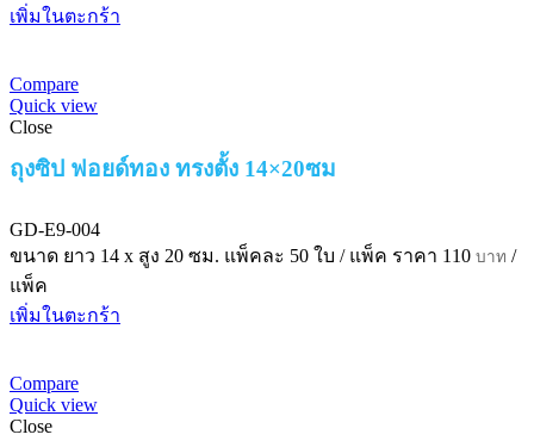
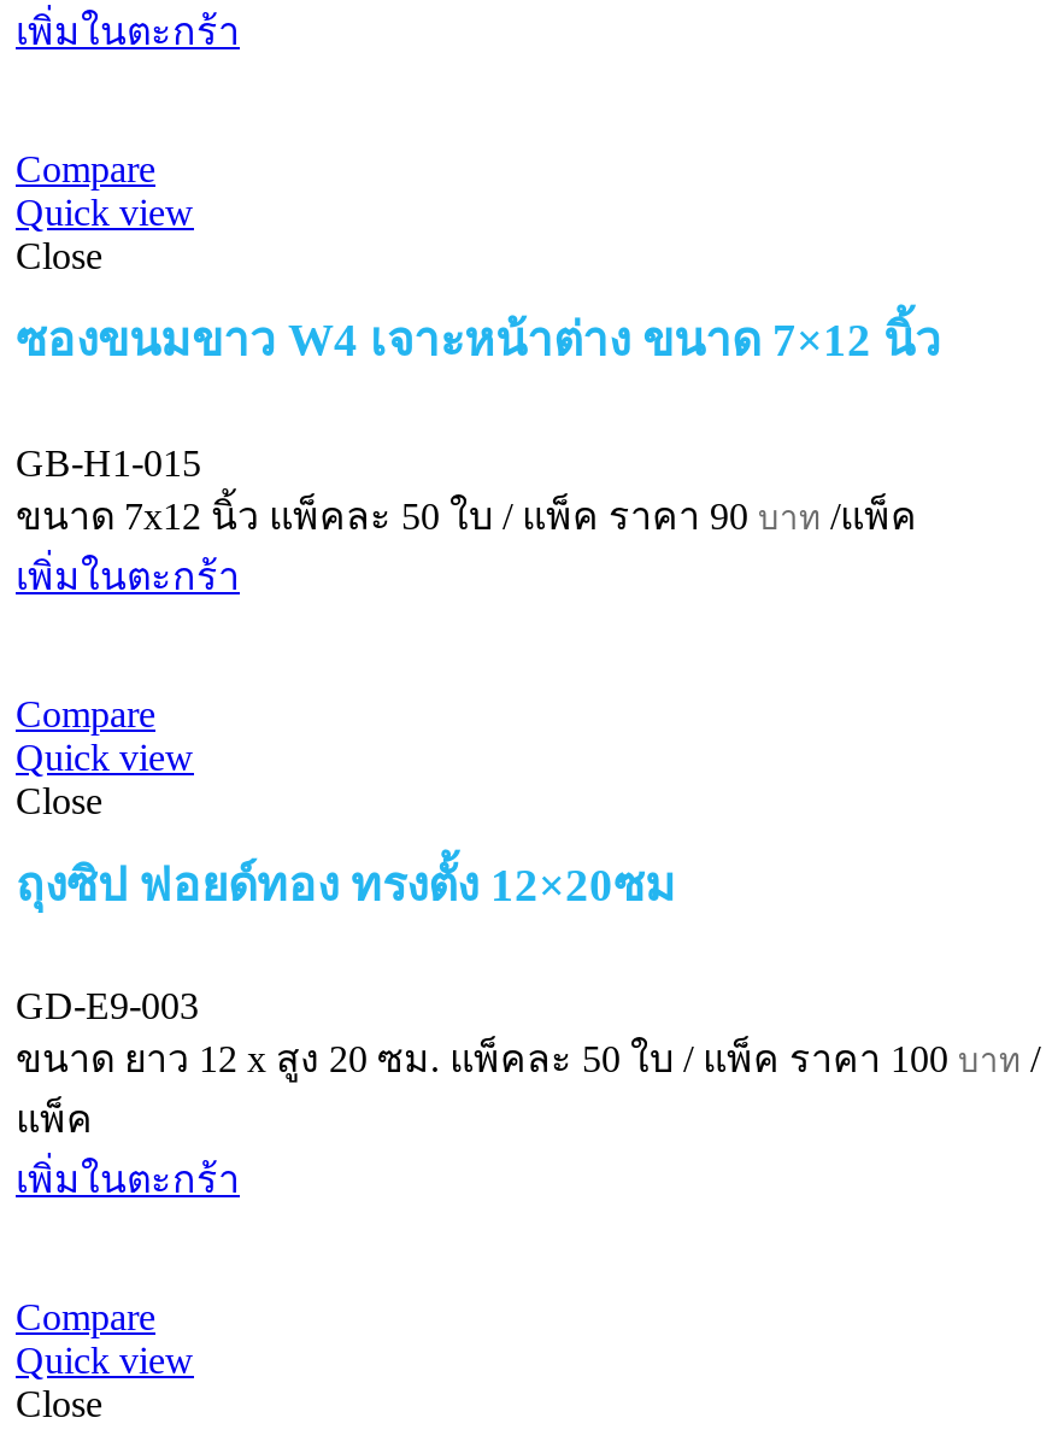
[10,156,516,265] ถุงซิป ฟอยด์ทอง ทรงตั้ง 14×20ซม | GD-E9-004 | ขนาด ยาว 14 x สูง 20 ซม. แพ็คละ 50 ใบ / แพ็ค ราคา110บาท/ -> [16,315,1040,1080] ซองขนมขาว W4 เจาะหน้าต่าง ขนาด 7×12 นิ้ว | GB-H1-015 | ขนาด 7x12 นิ้ว แพ็คละ 50 ใบ / แพ็ค ราคา90บาท/แพ็ค | เพิ่มในตะกร้า | Compare | Quick view | Close | ถุงซิป ฟอยด์ทอง ทรงตั้ง 12×20ซม | GD-E9-003 | ขนาด ยาว 12 x สูง 20 ซม. แพ็คละ 50 ใบ / แพ็ค ราคา100บาท/

